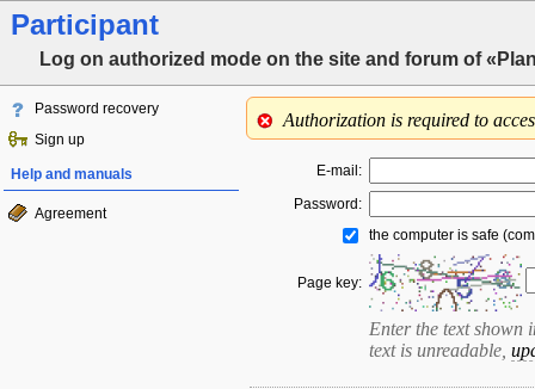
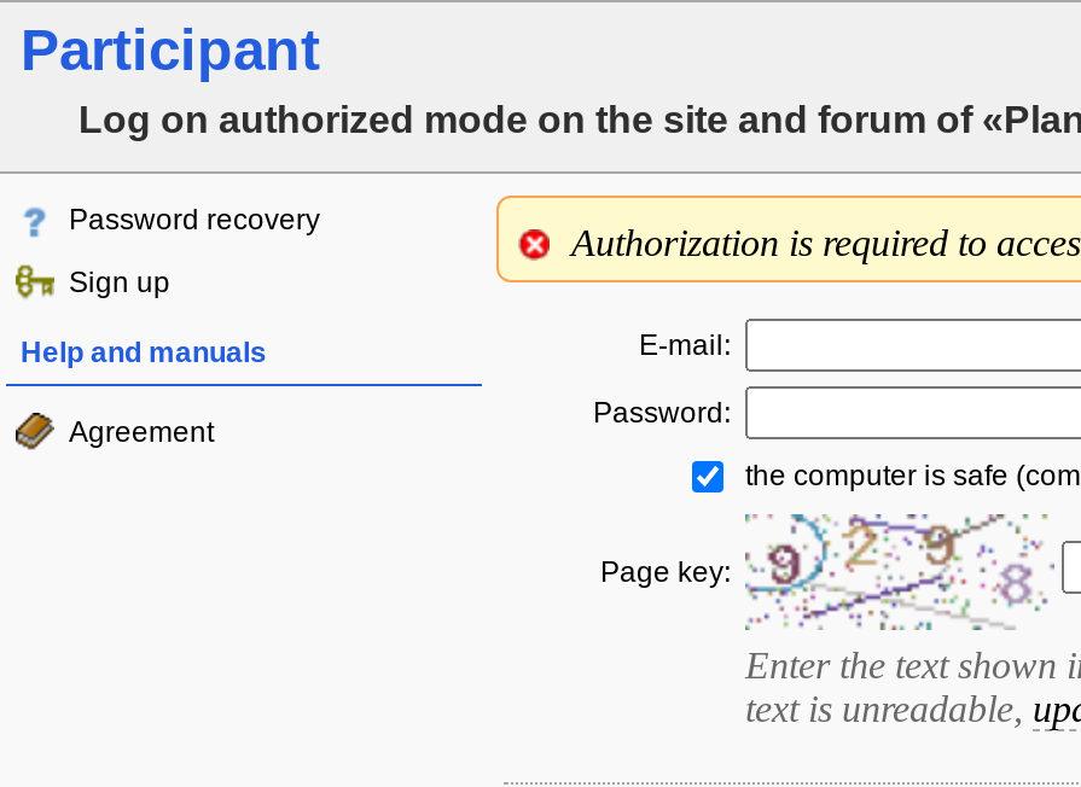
[368,254,523,313] [image] -> [743,512,1054,632] [image]

